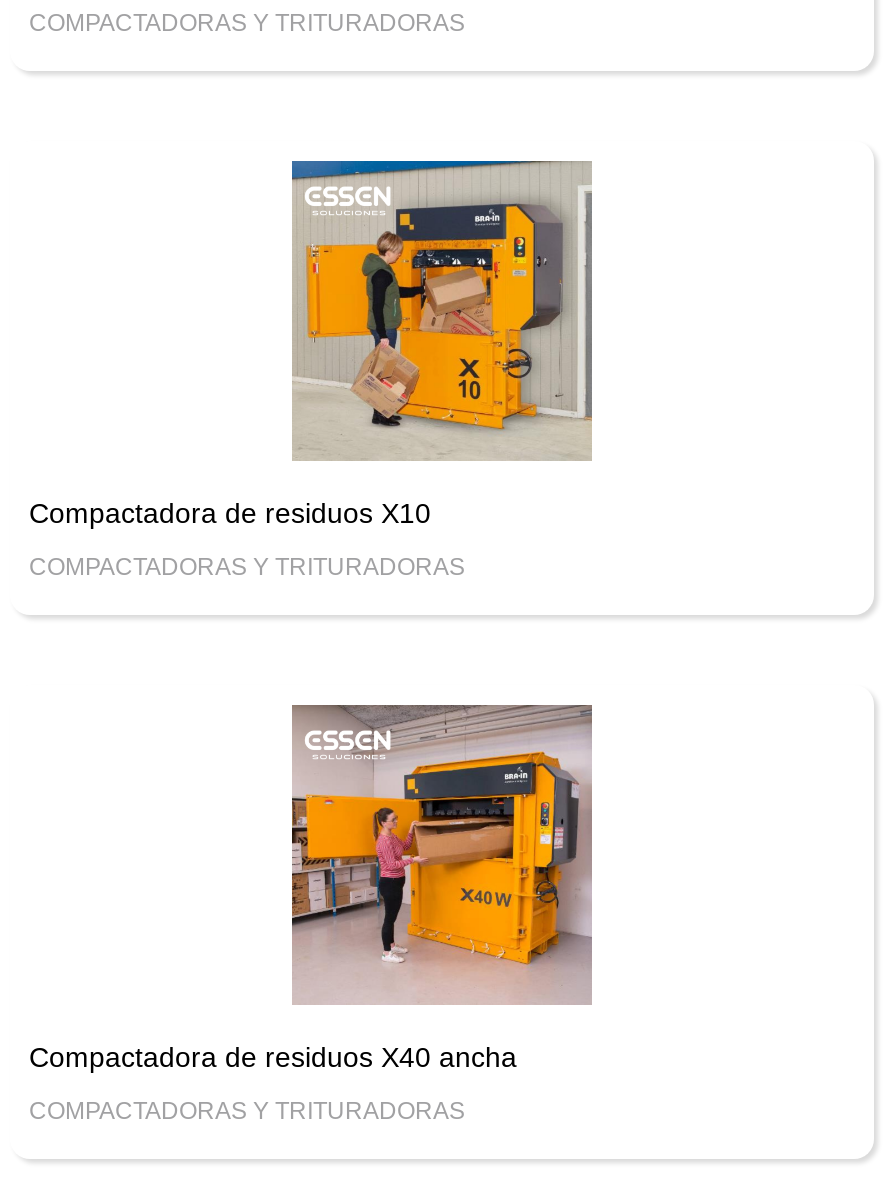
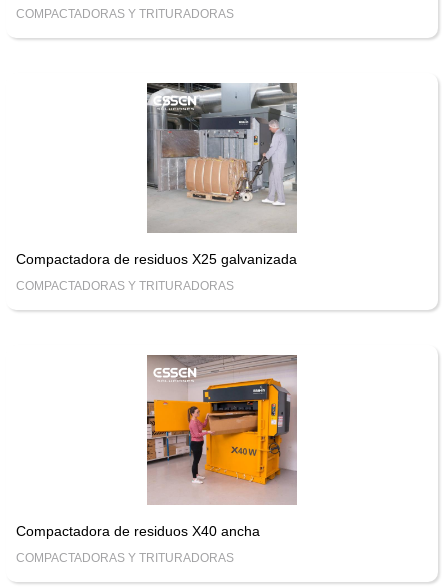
[29,159,592,528] [image] | Compactadora de residuos X10 -> [15,82,297,267] [image] | Compactadora de residuos X25 galvanizada

